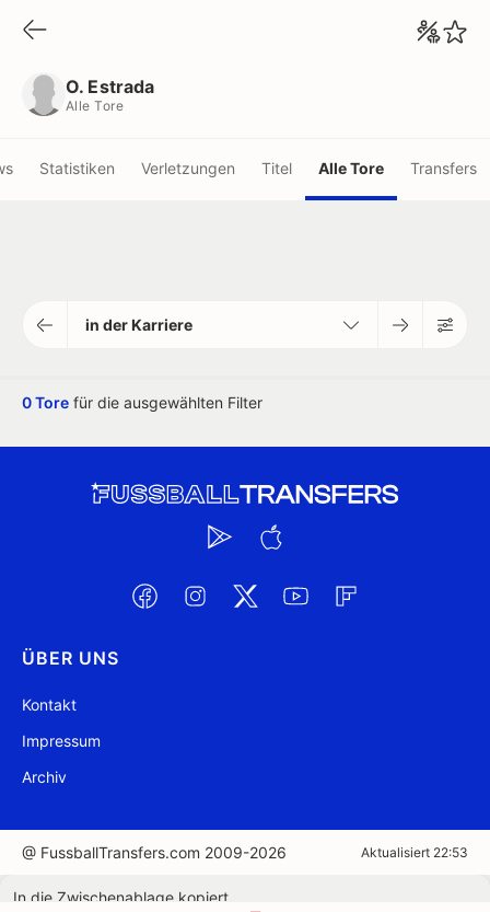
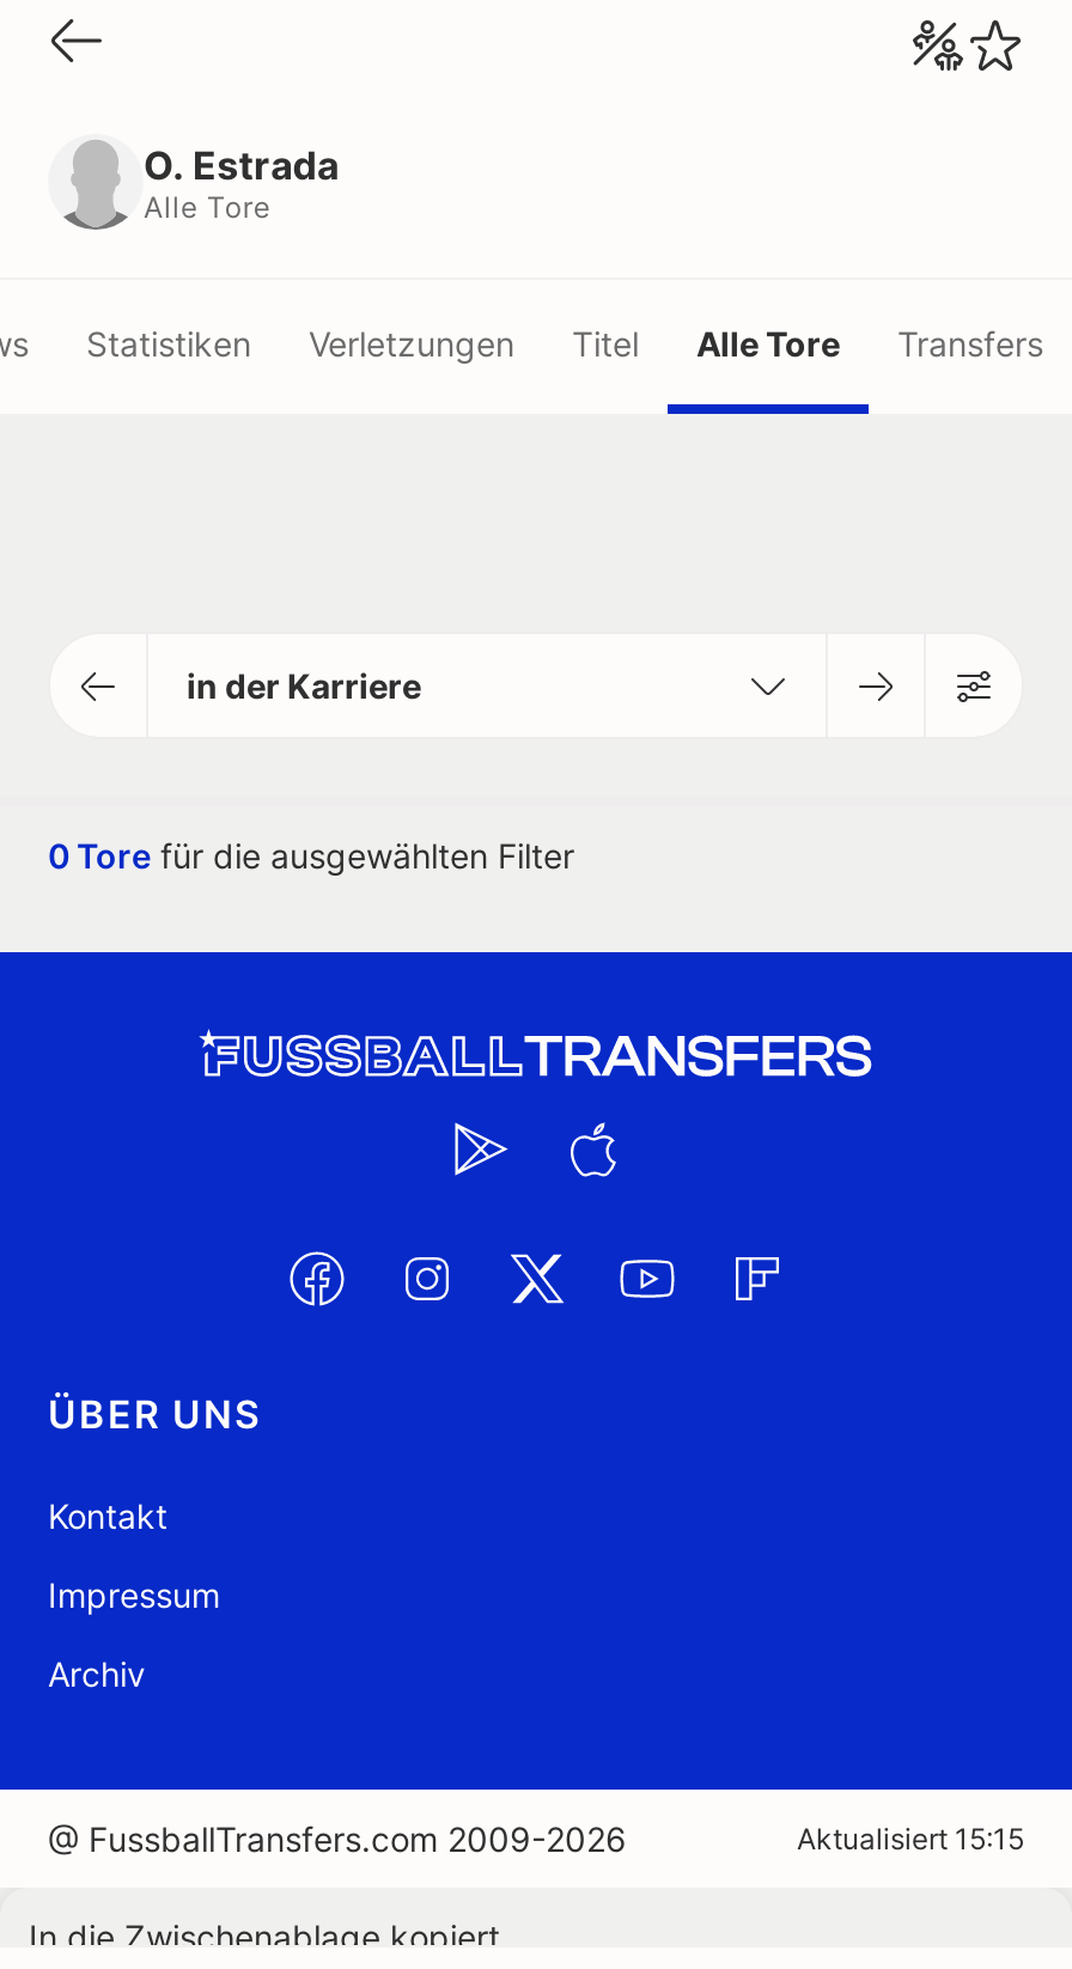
[361,844,468,861] Aktualisiert 22:53 -> [797,1821,1024,1857] Aktualisiert 15:15

